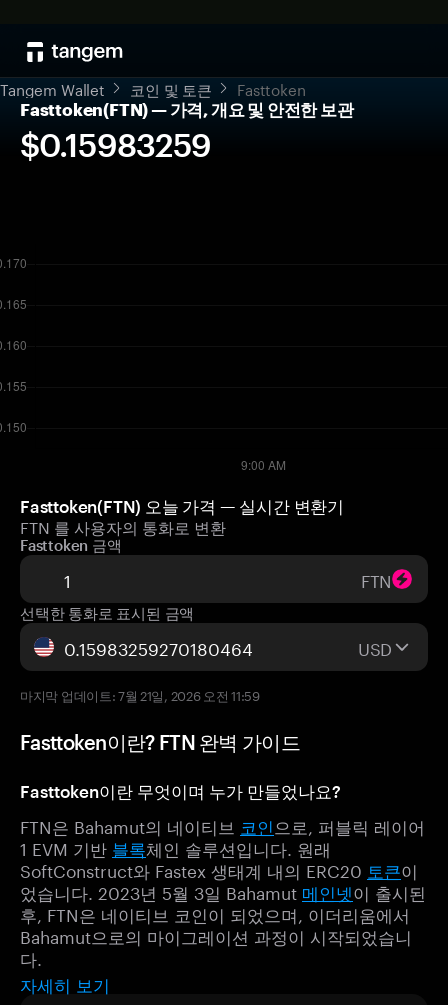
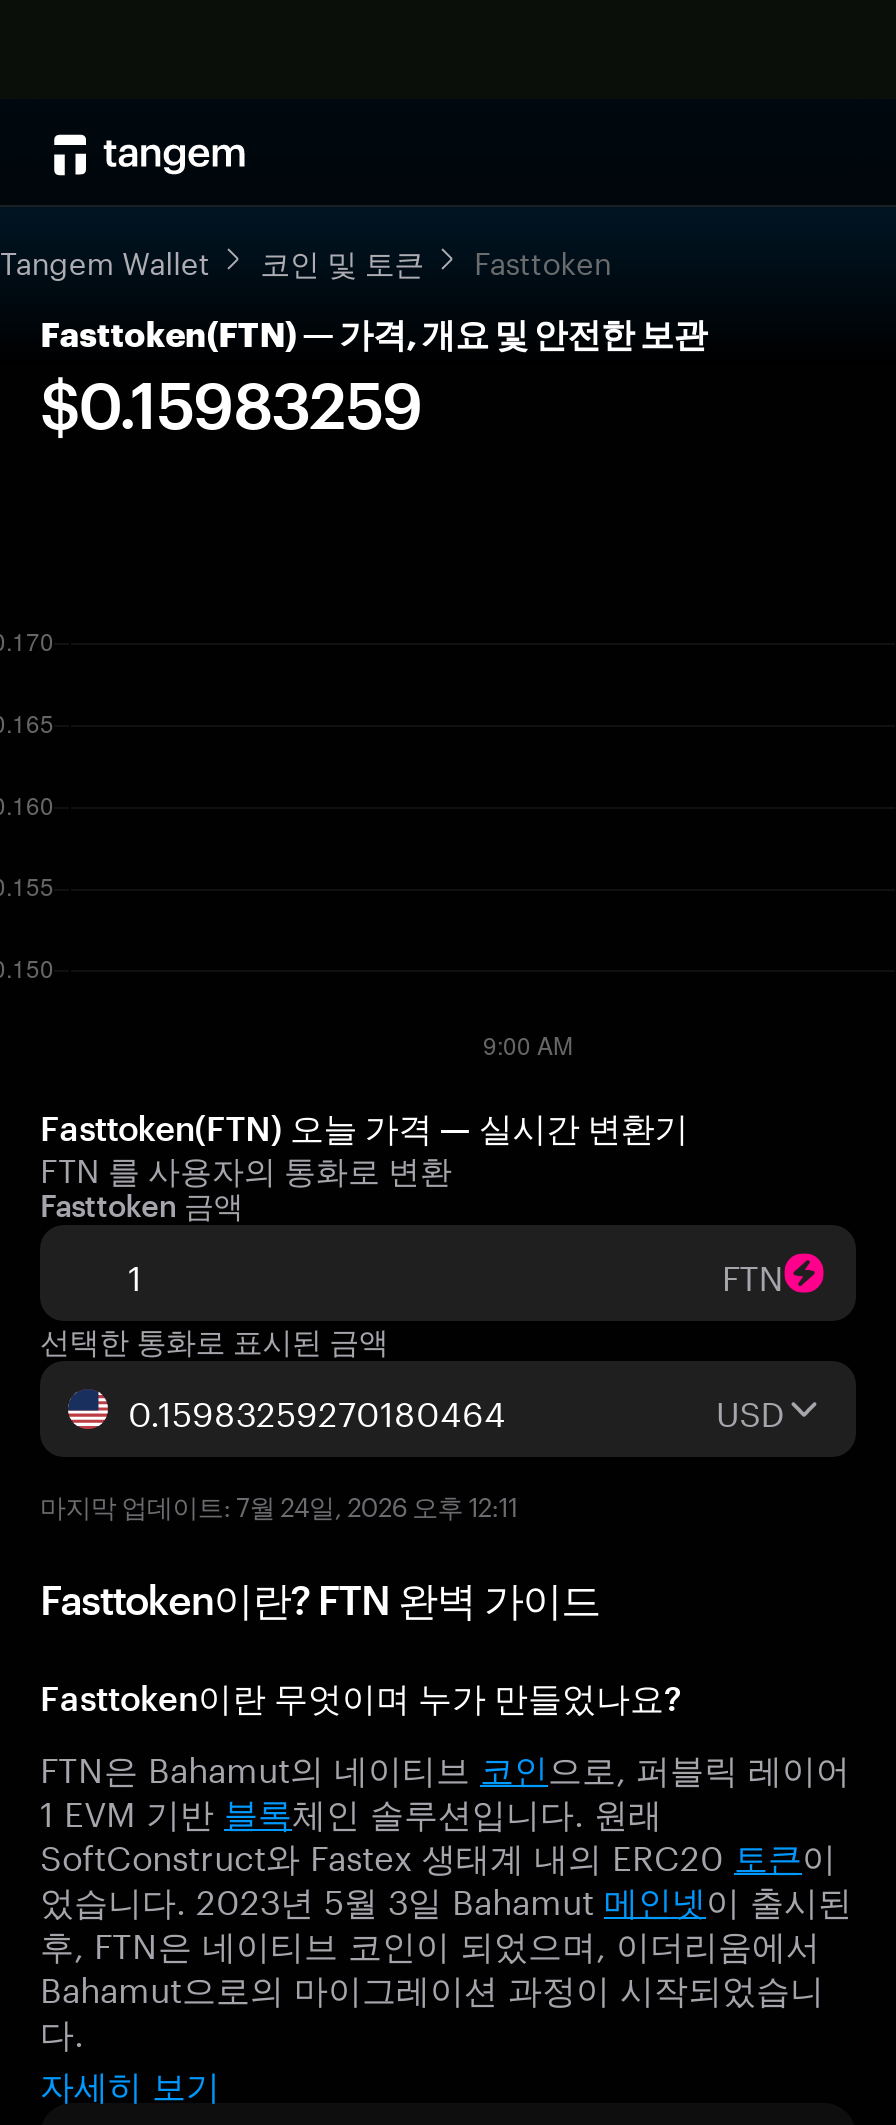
[20,684,260,704] 마지막 업데이트: 7월 21일, 2026 오전 11:59 -> [40,1483,517,1523] 마지막 업데이트: 7월 24일, 2026 오후 12:11

